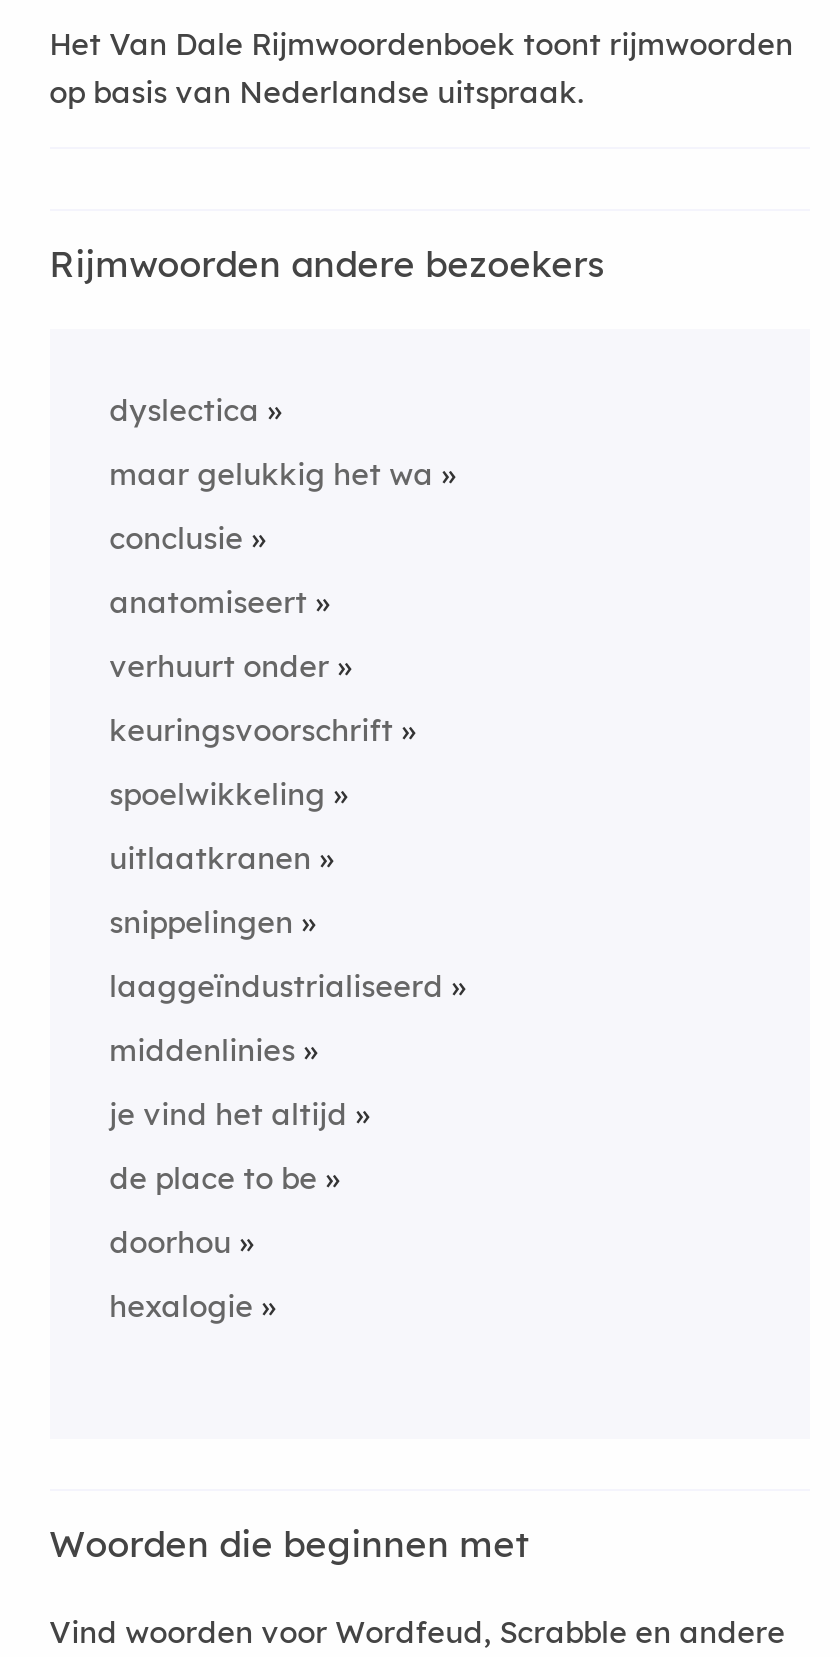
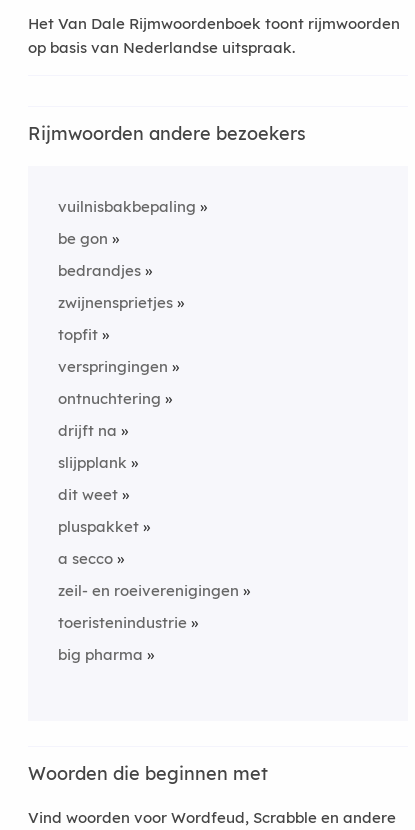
[109,390,259,428] dyslectica -> [58,196,196,215] vuilnisbakbepaling
[109,454,433,492] maar gelukkig het wa -> [58,228,108,247] be gon
[109,518,243,556] conclusie -> [58,260,141,279] bedrandjes
[109,582,307,620] anatomiseert -> [58,292,173,311] zwijnensprietjes
[109,646,329,684] verhuurt onder -> [58,324,98,343] topfit
[109,710,393,748] keuringsvoorschrift -> [58,356,168,375] verspringingen
[109,774,325,812] spoelwikkeling -> [58,388,161,407] ontnuchtering
[109,838,311,876] uitlaatkranen -> [58,420,117,439] drijft na
[109,902,293,940] snippelingen -> [58,452,127,471] slijpplank
[109,966,443,1004] laaggeïndustrialiseerd -> [58,484,118,503] dit weet
[109,1030,295,1068] middenlinies -> [58,516,139,535] pluspakket
[109,1094,347,1132] je vind het altijd -> [58,548,113,567] a secco
[109,1158,317,1196] de place to be -> [58,580,239,599] zeil- en roeiverenigingen
[109,1222,231,1260] doorhou -> [58,612,187,631] toeristenindustrie
[109,1286,253,1324] hexalogie -> [58,644,143,663] big pharma

